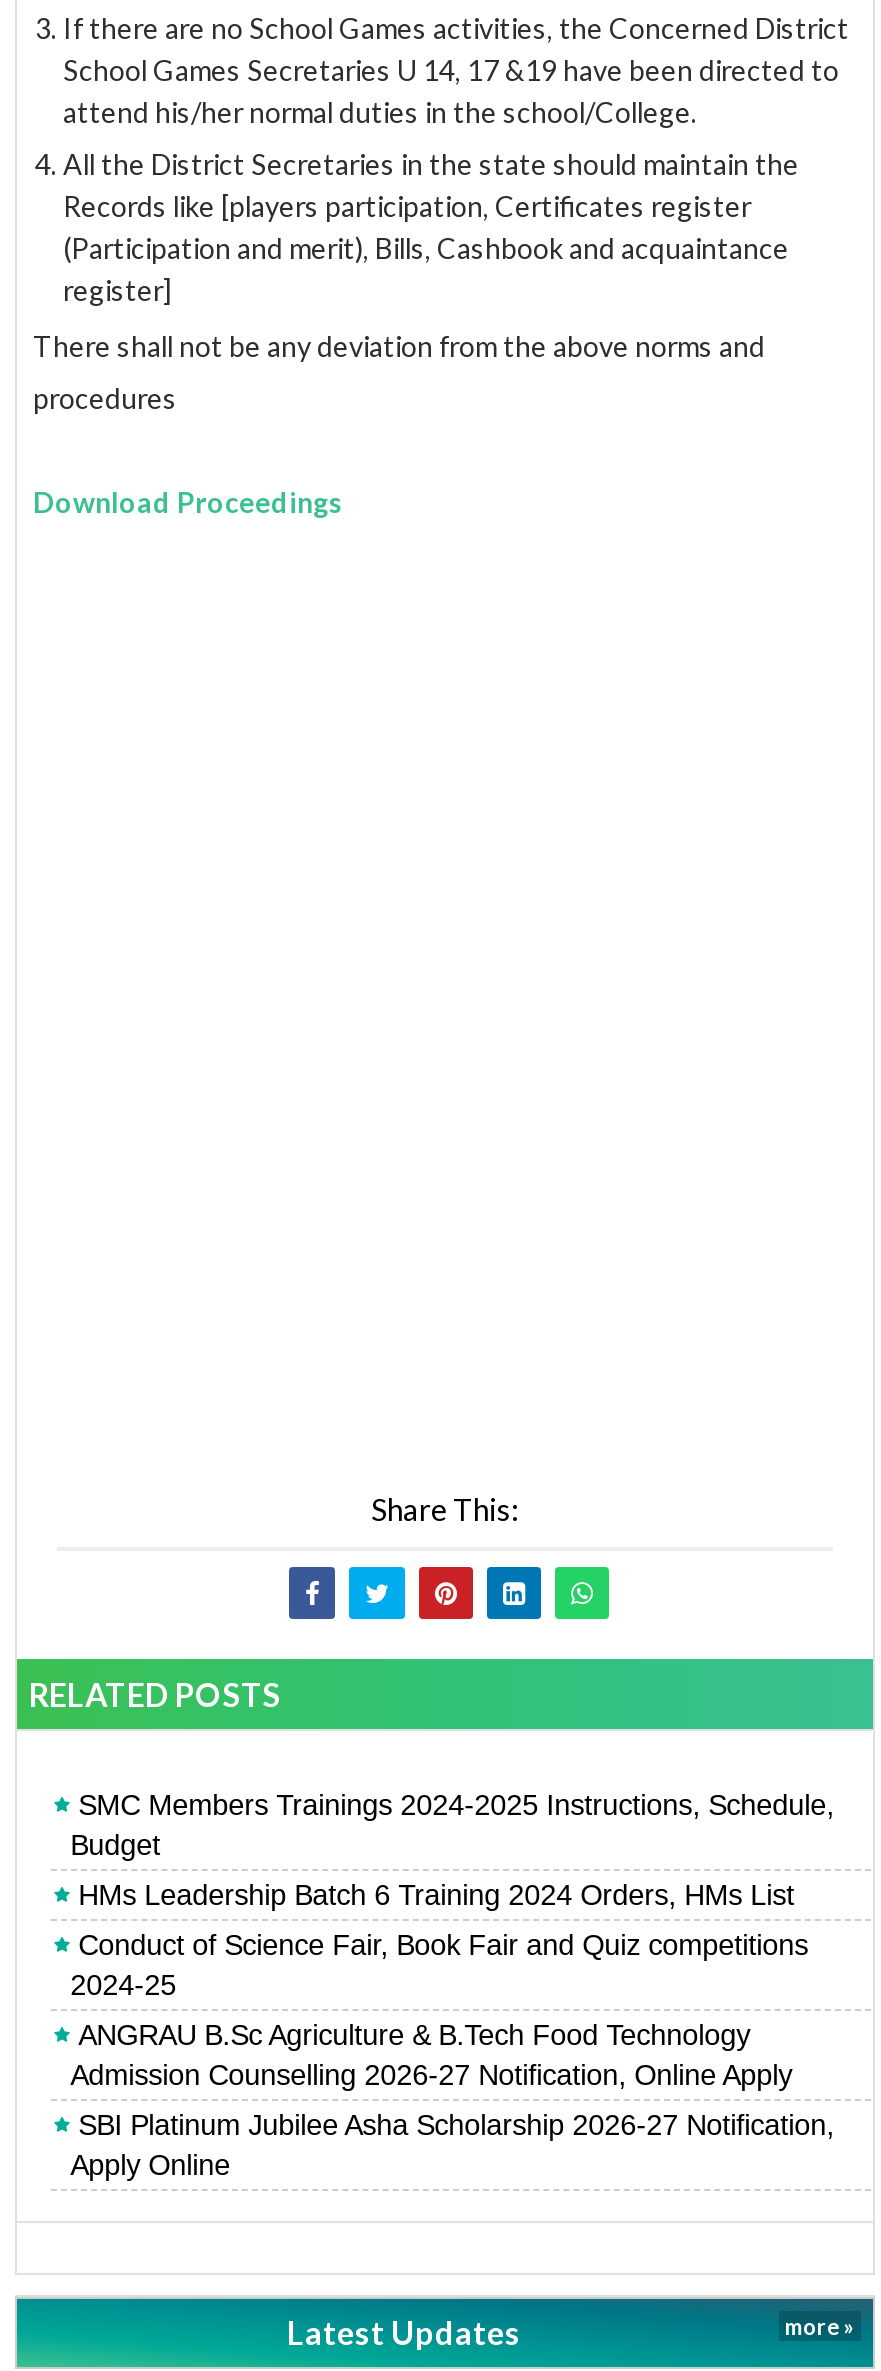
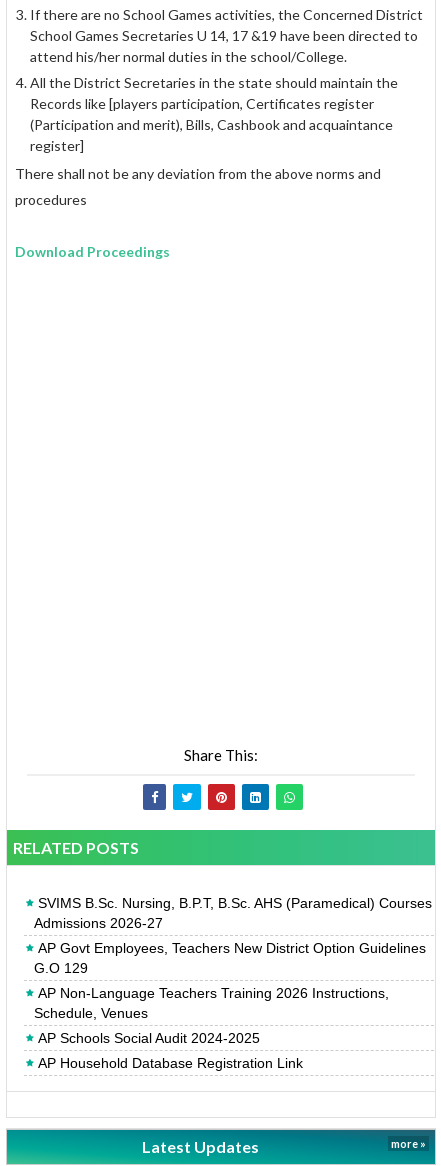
[70,1790,834,1862] SMC Members Trainings 2024-2025 Instructions, Schedule, | Budget -> [34,895,432,931] SVIMS B.Sc. Nursing, B.P.T, B.Sc. AHS (Paramedical) Courses | Admissions 2026-27
[78,1880,794,1912] HMs Leadership Batch 6 Training 2024 Orders, HMs List -> [34,940,426,976] AP Govt Employees, Teachers New District Option Guidelines | G.O 129
[70,1930,808,2002] Conduct of Science Fair, Book Fair and Quiz competitions | 2024-25 -> [34,985,389,1021] AP Non-Language Teachers Training 2026 Instructions, | Schedule, Venues
[70,2020,792,2092] ANGRAU B.Sc Agriculture & B.Tech Food Technology | Admission Counselling 2026-27 Notification, Online Apply -> [38,1030,260,1046] AP Schools Social Audit 2024-2025
[70,2110,834,2182] SBI Platinum Jubilee Asha Scholarship 2026-27 Notification, | Apply Online -> [38,1055,303,1071] AP Household Database Registration Link

